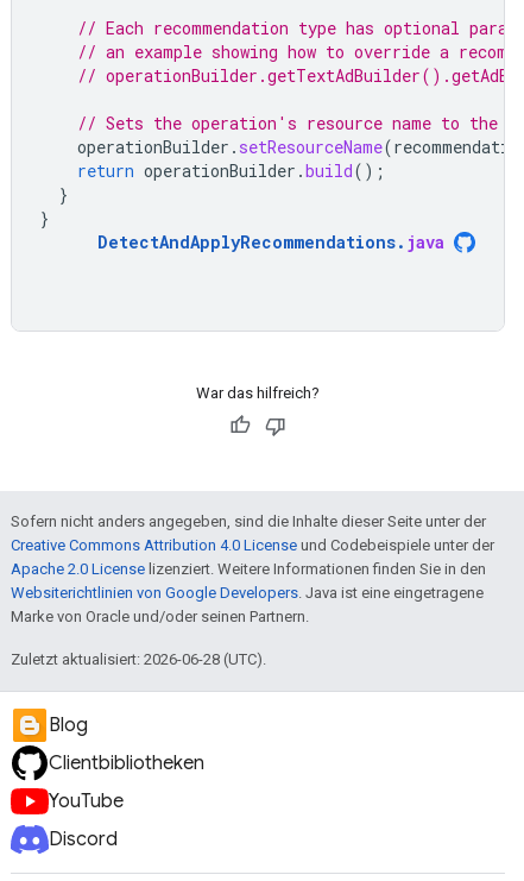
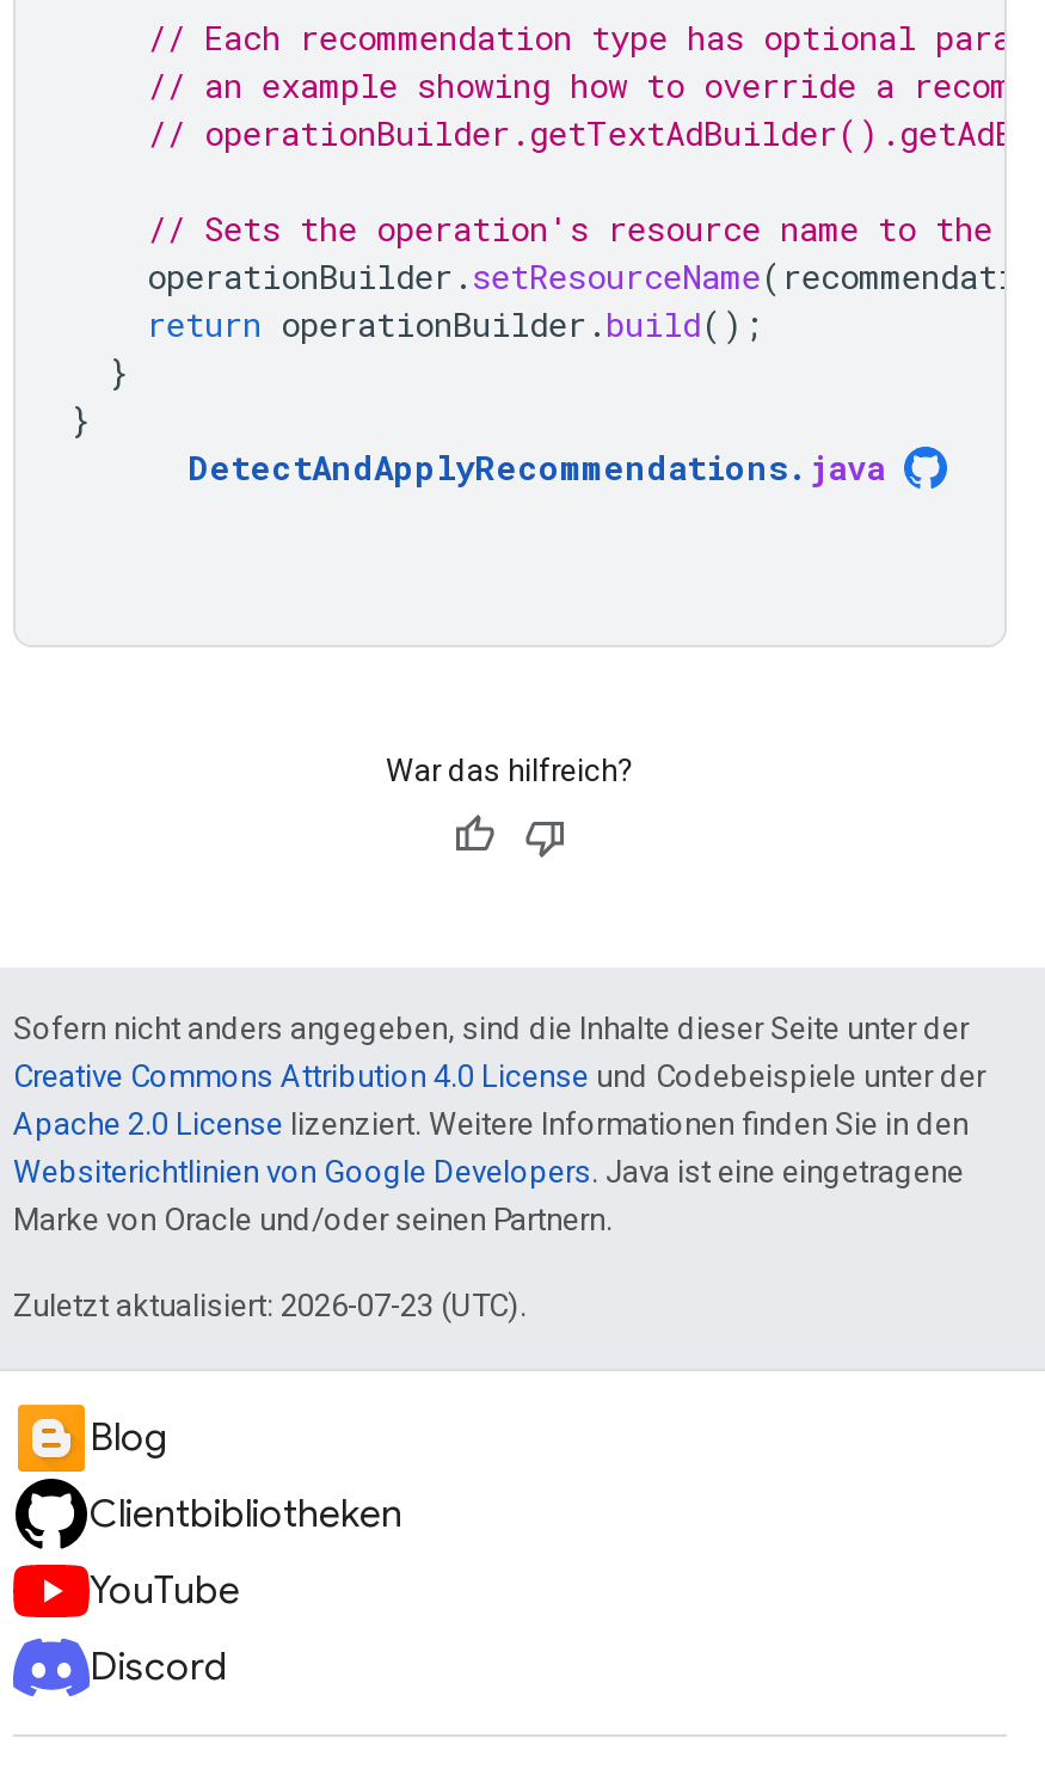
[11,650,266,668] Zuletzt aktualisiert: 2026-06-28 (UTC). -> [13,1288,527,1323] Zuletzt aktualisiert: 2026-07-23 (UTC).

